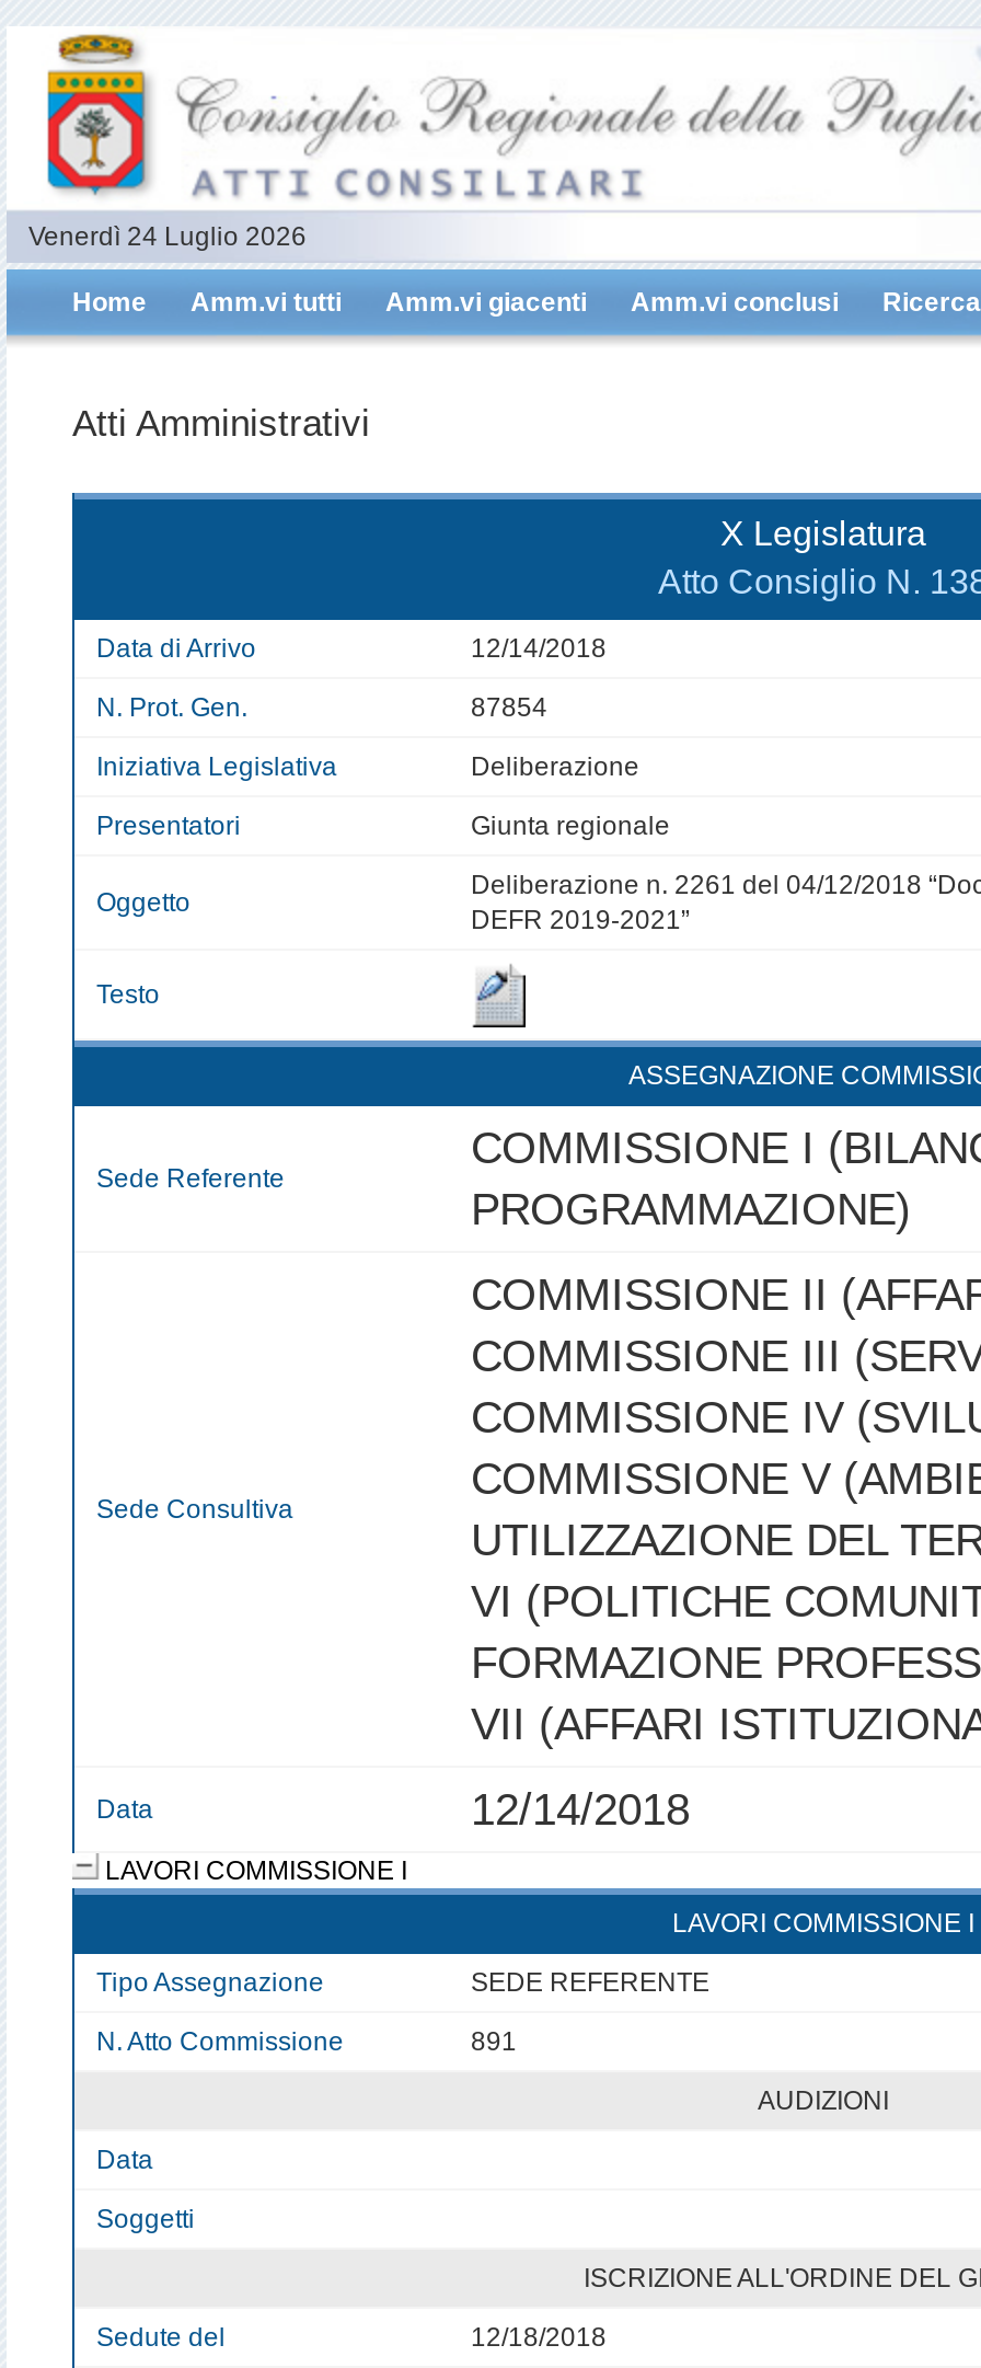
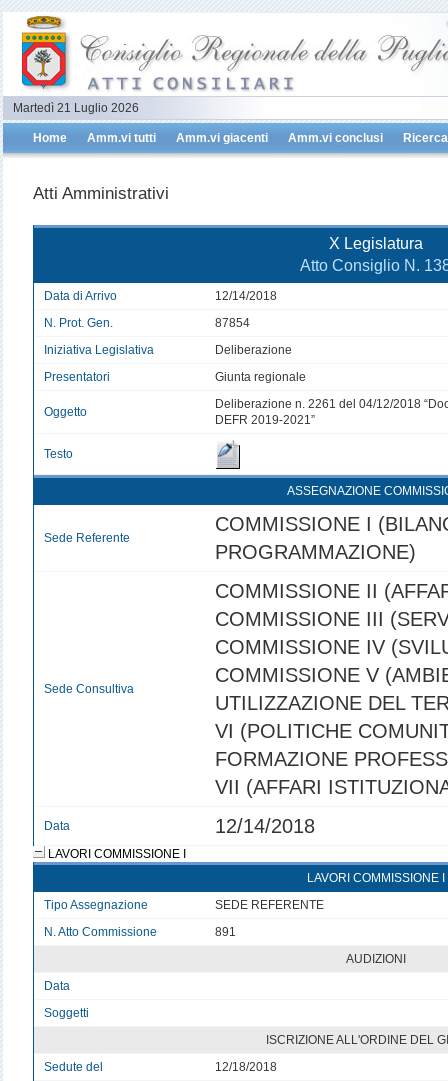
[28,221,307,252] Venerdì 24 Luglio 2026 -> [13,101,139,115] Martedì 21 Luglio 2026

